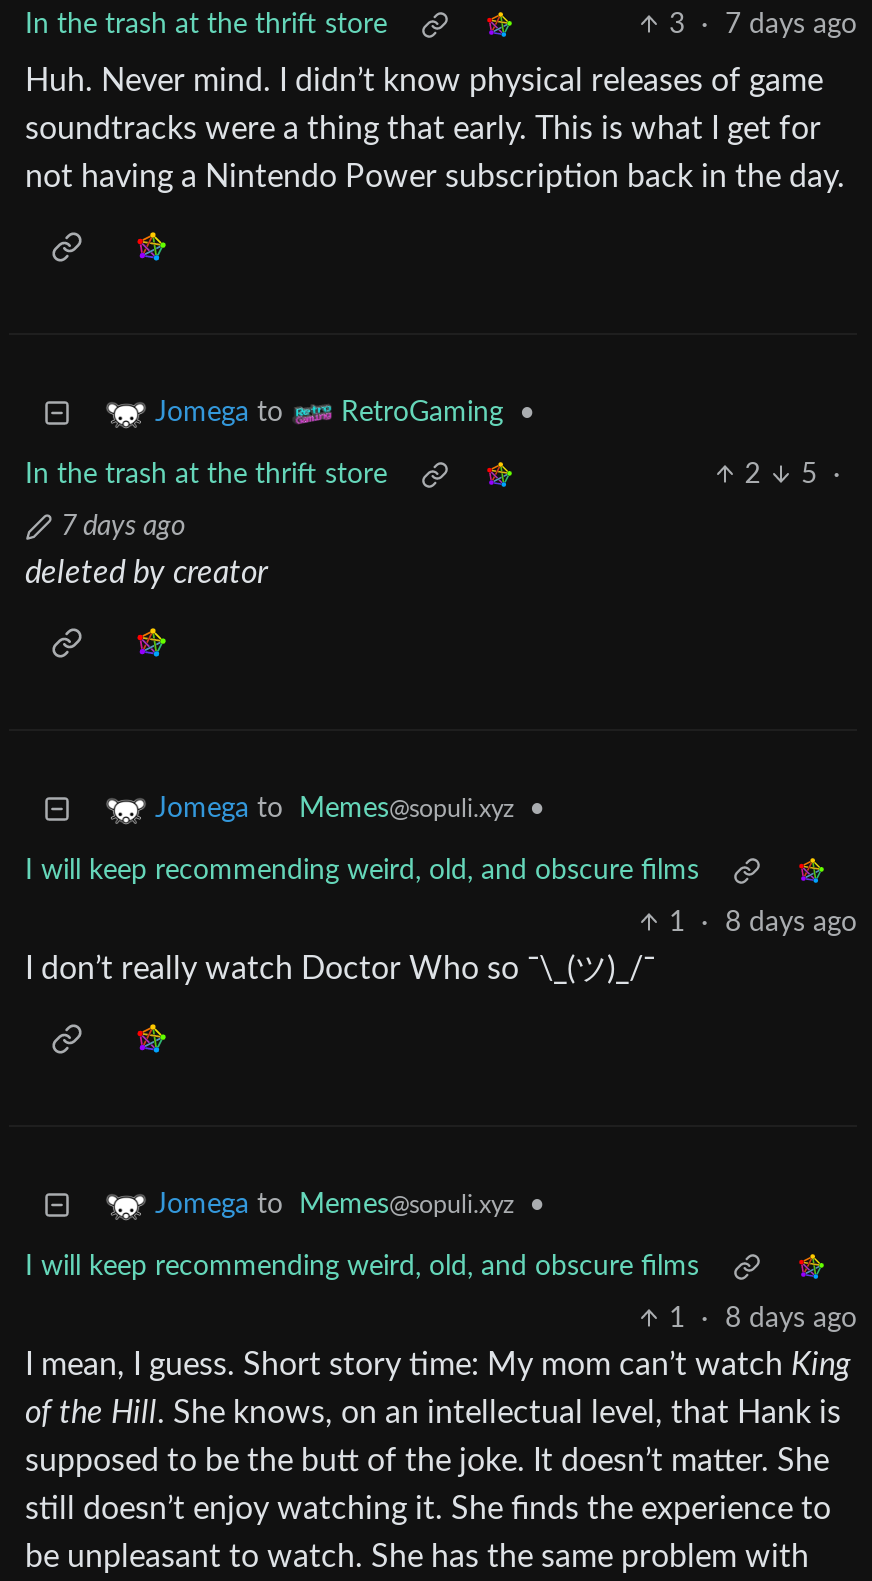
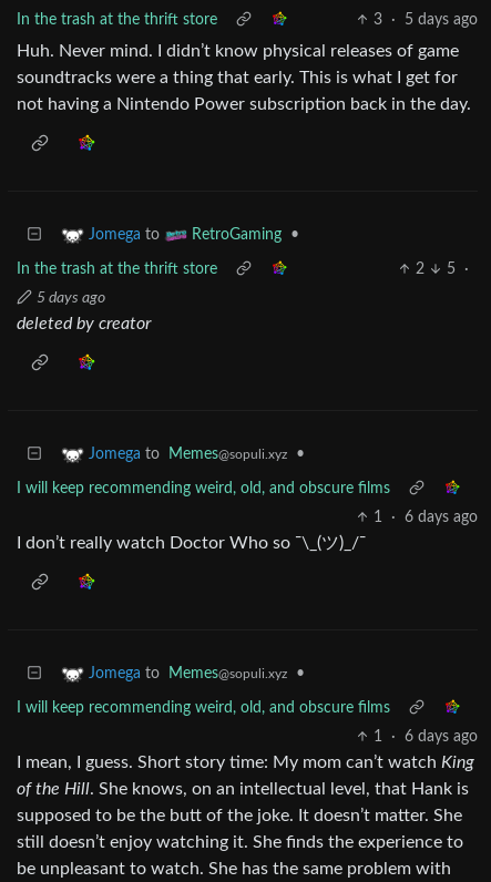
[669,11,857,39] 3 · 7 days ago -> [374,12,478,28] 3 · 5 days ago
[61,513,185,541] 7 days ago -> [37,290,105,306] 5 days ago
[669,909,857,937] 1 · 8 days ago -> [374,510,478,525] 1 · 6 days ago
[669,1305,857,1333] 1 · 8 days ago -> [374,729,478,744] 1 · 6 days ago

